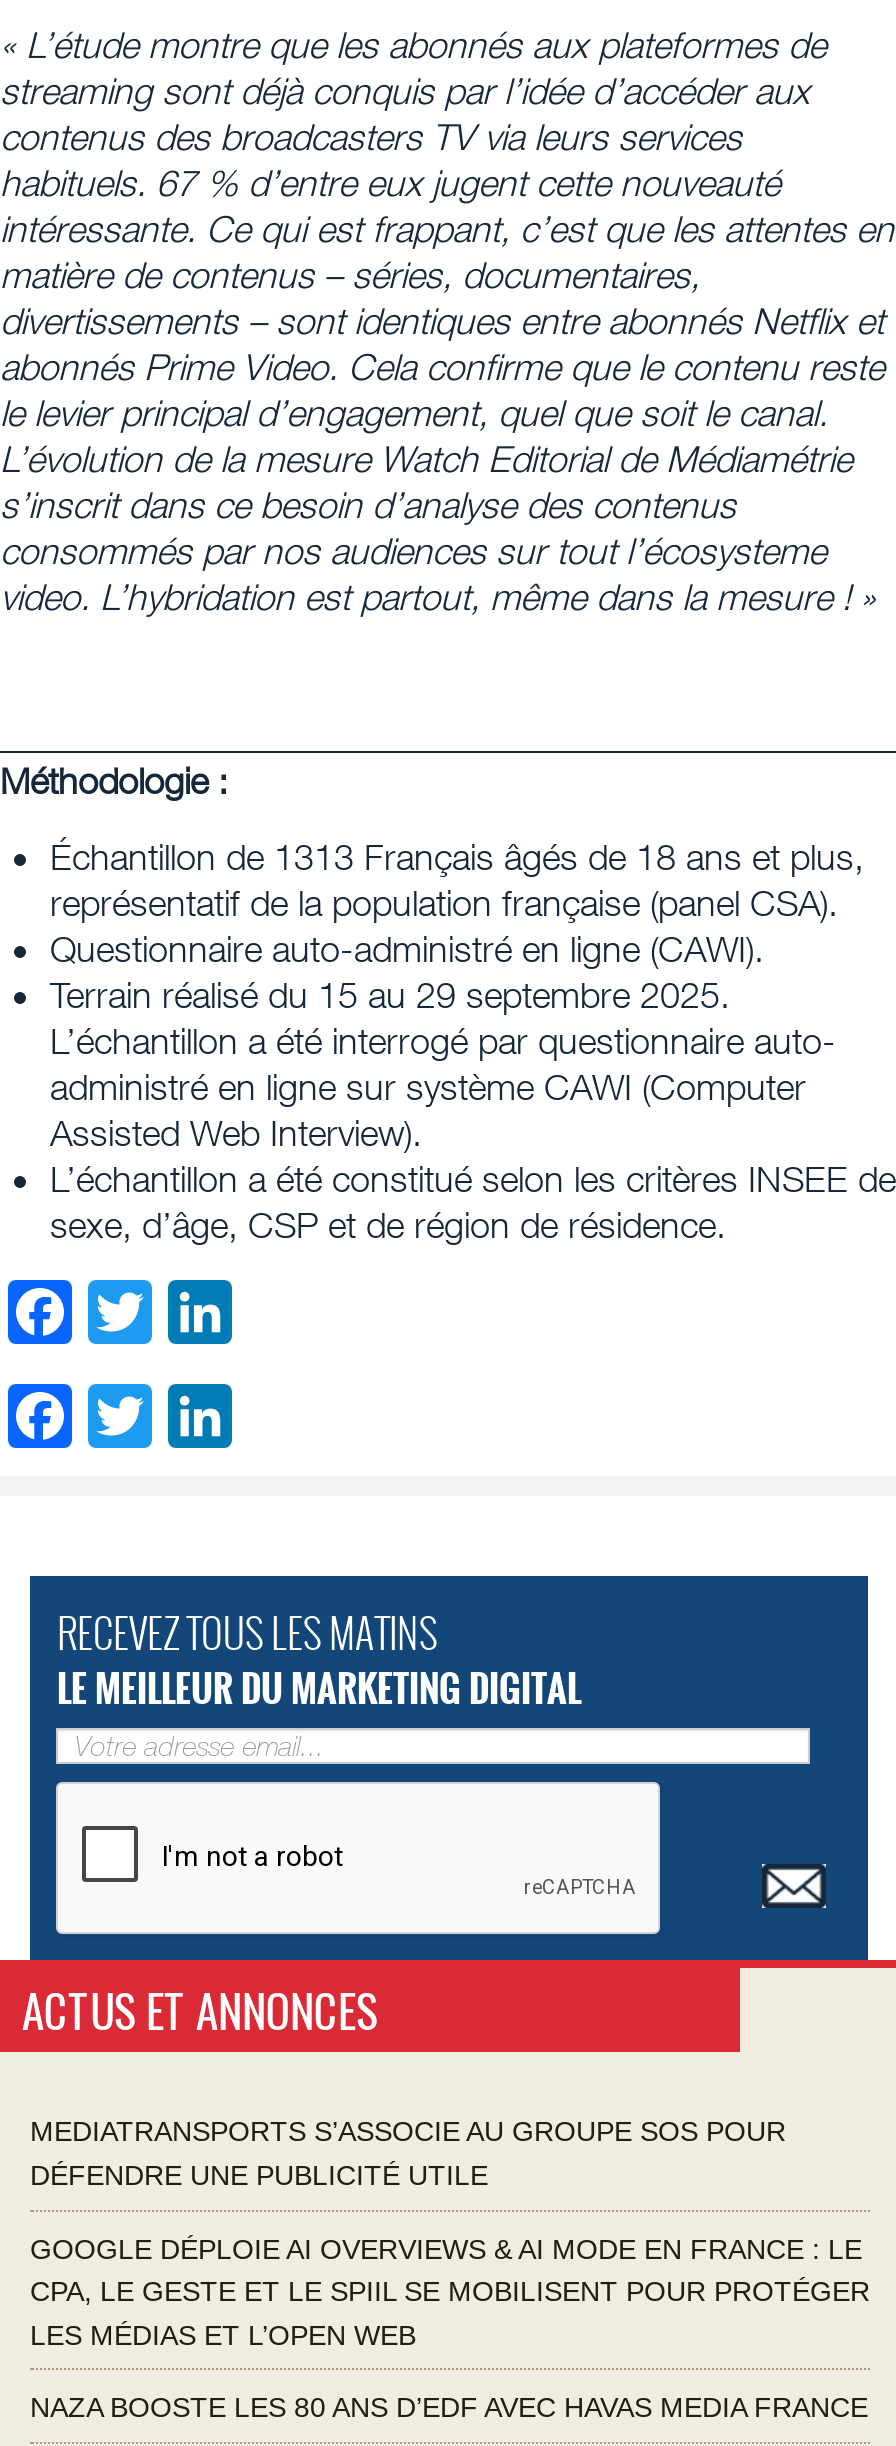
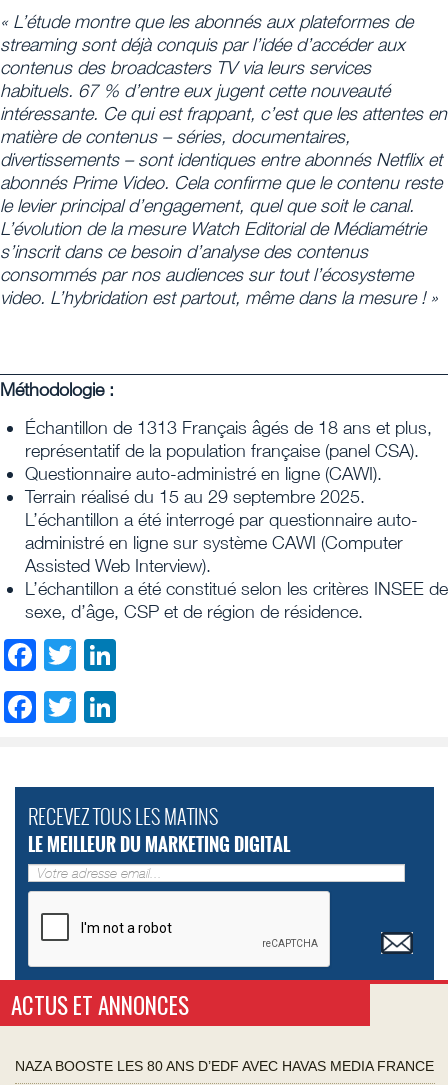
[30,2116,870,2350] MEDIATRANSPORTS S’ASSOCIE AU GROUPE SOS POUR | DÉFENDRE UNE PUBLICITÉ UTILE | GOOGLE DÉPLOIE AI OVERVIEWS & AI MODE EN FRANCE : LE | CPA, LE GESTE ET LE SPIIL SE MOBILISENT POUR PROTÉGER | LES MÉDIAS ET L’OPEN WEB -> none

